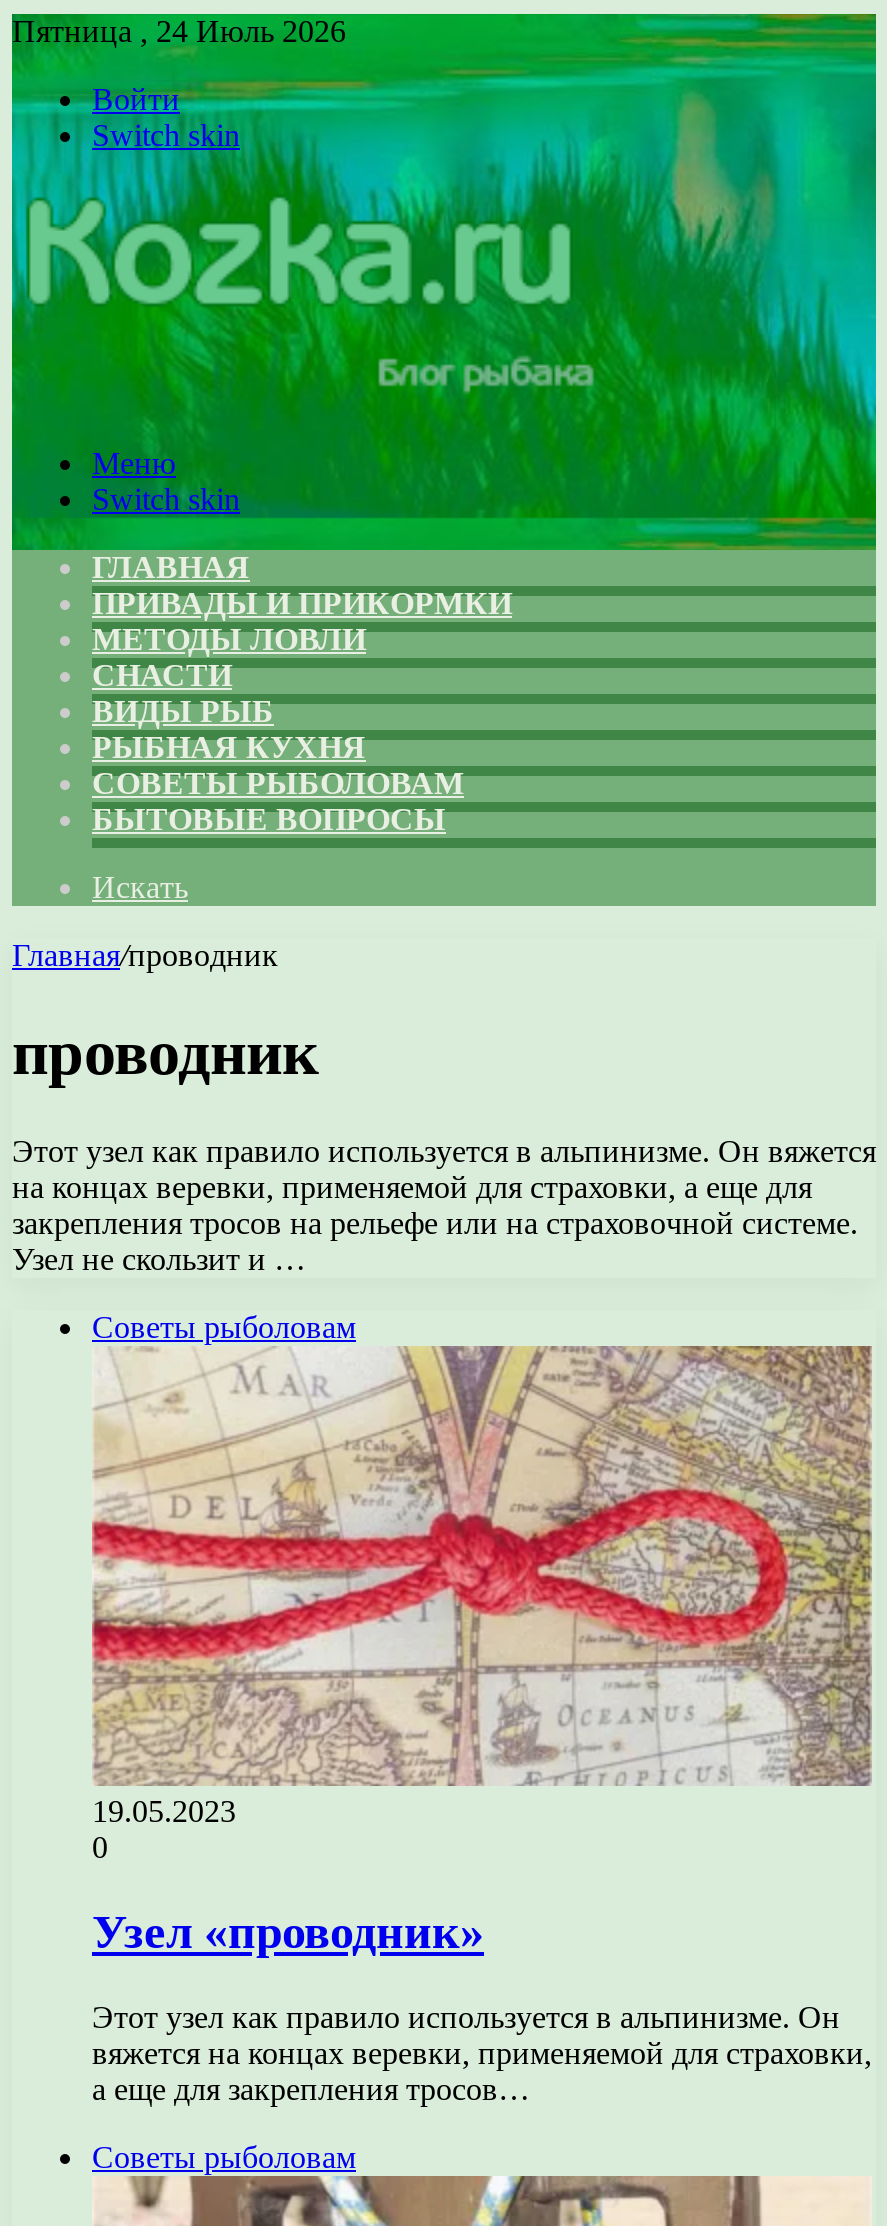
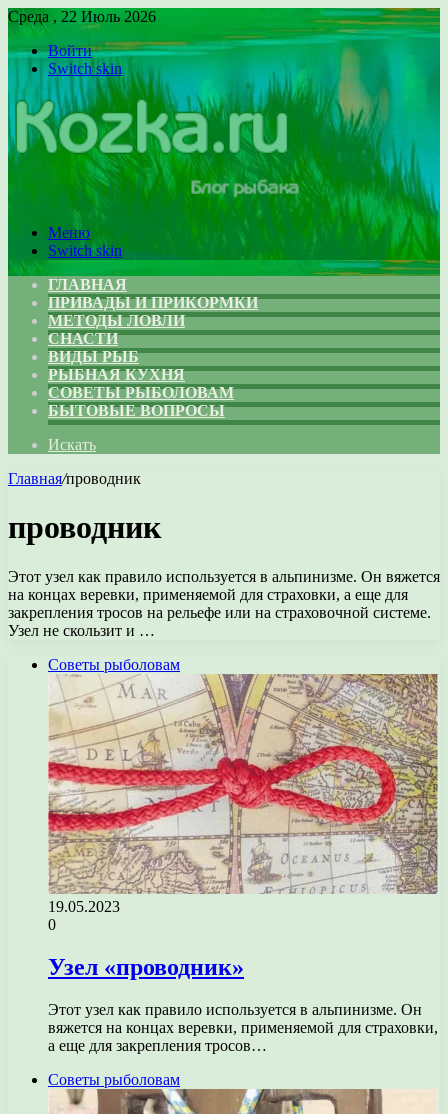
[12,14,346,48] Пятница , 24 Июль 2026 -> [8,8,156,25] Среда , 22 Июль 2026

